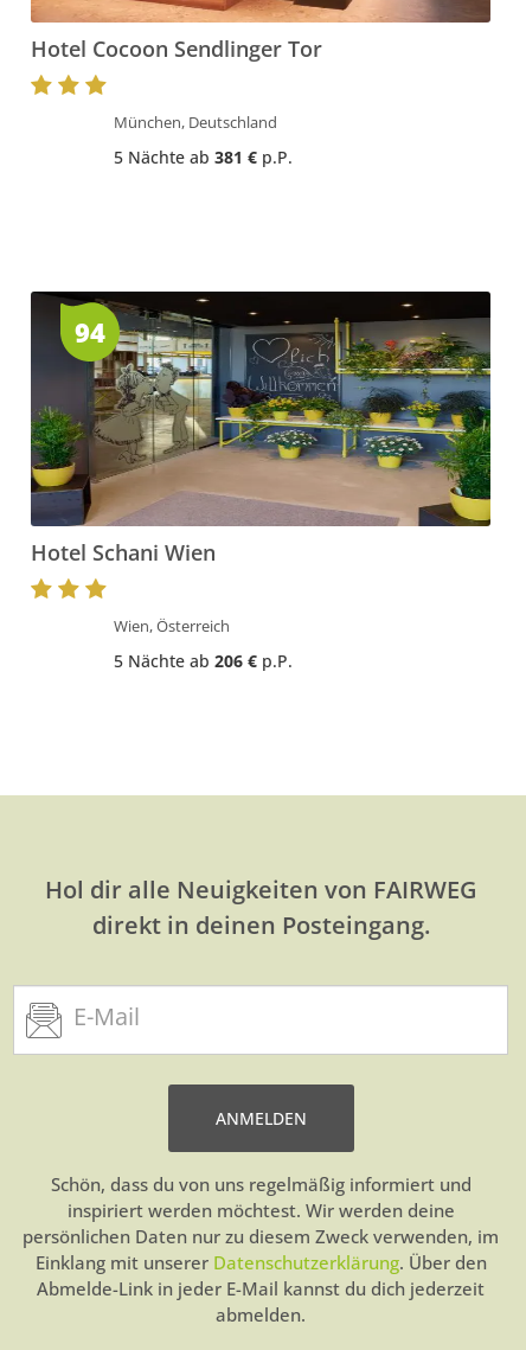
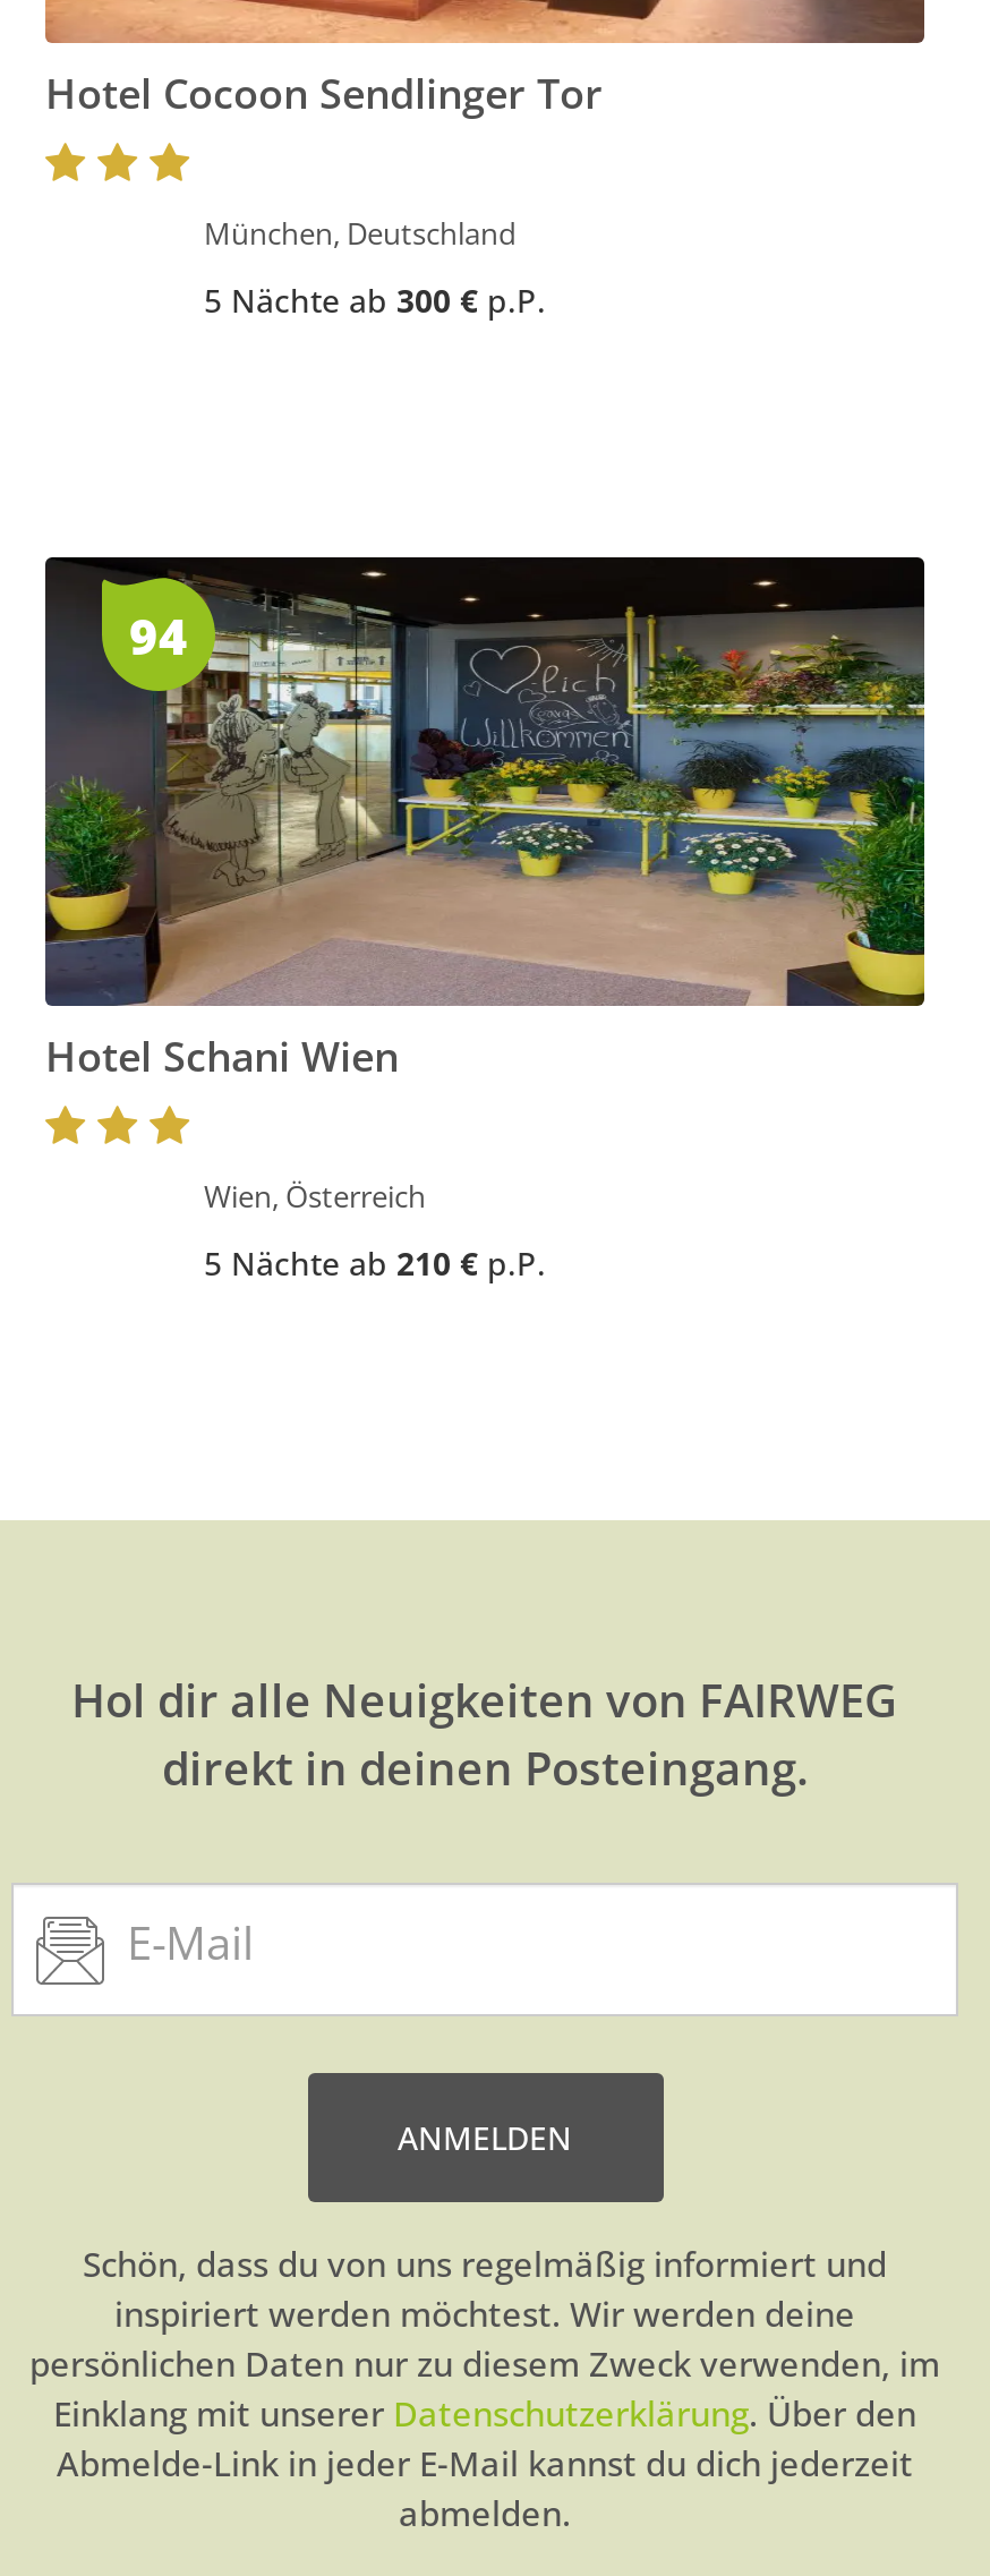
[114,146,293,168] 5 Nächte ab 381 €p.P. -> [204,278,546,321] 5 Nächte ab 300 €p.P.
[114,649,293,672] 5 Nächte ab 206 €p.P. -> [204,1241,546,1284] 5 Nächte ab 210 €p.P.

